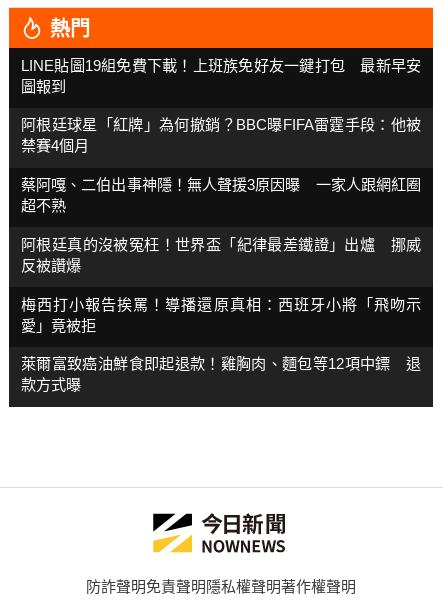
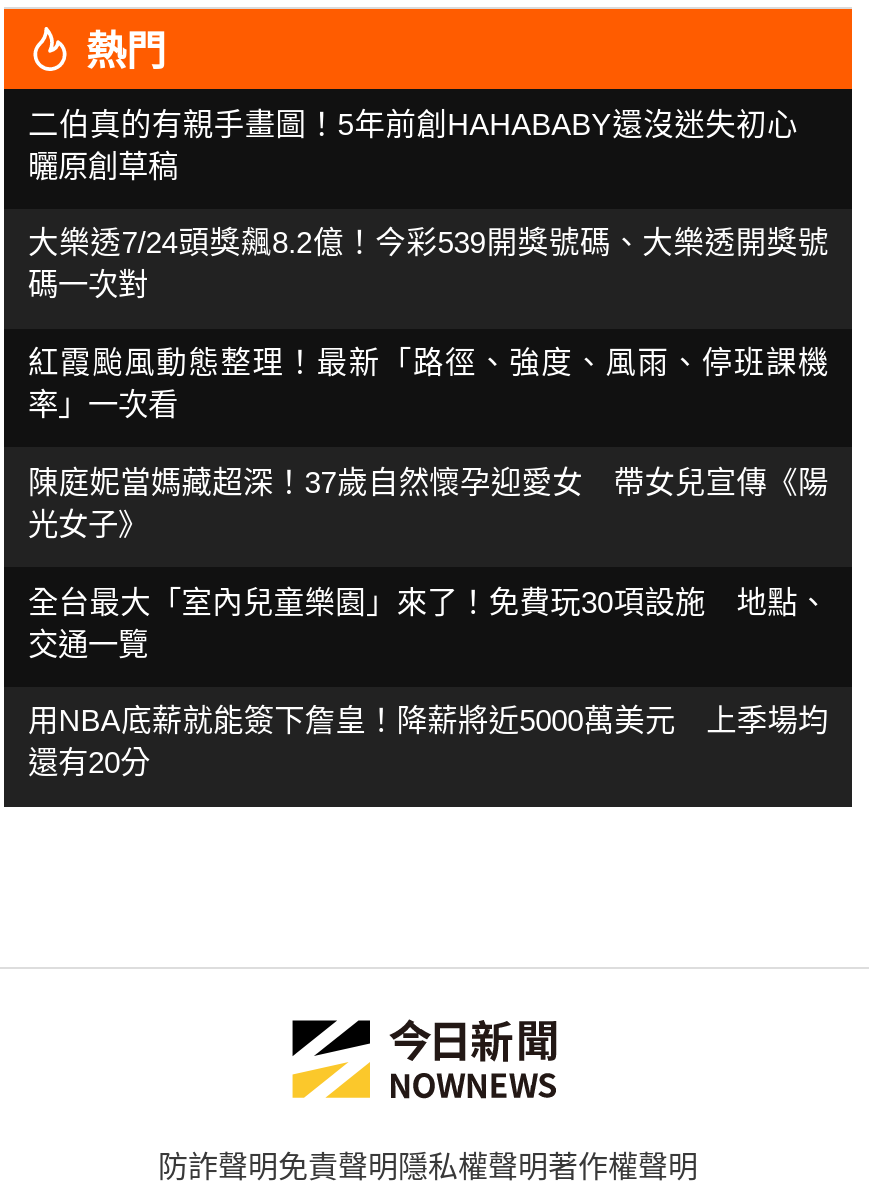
[21,56,421,94] LINE貼圖19組免費下載！上班族免好友一鍵打包 最新早安 | 圖報到 -> [28,106,828,182] 二伯真的有親手畫圖！5年前創HAHABABY還沒迷失初心 | 曬原創草稿
[21,116,421,154] 阿根廷球星「紅牌」為何撤銷？BBC曝FIFA雷霆手段：他被 | 禁賽4個月 -> [28,226,828,302] 大樂透7/24頭獎飆8.2億！今彩539開獎號碼、大樂透開獎號 | 碼一次對
[21,176,421,214] 蔡阿嘎、二伯出事神隱！無人聲援3原因曝 一家人跟網紅圈 | 超不熟 -> [28,345,828,421] 紅霞颱風動態整理！最新「路徑、強度、風雨、停班課機 | 率」一次看
[21,236,421,274] 阿根廷真的沒被冤枉！世界盃「紀律最差鐵證」出爐 挪威 | 反被讚爆 -> [28,465,828,541] 陳庭妮當媽藏超深！37歲自然懷孕迎愛女 帶女兒宣傳《陽 | 光女子》
[21,296,421,334] 梅西打小報告挨罵！導播還原真相：西班牙小將「飛吻示 | 愛」竟被拒 -> [28,584,828,660] 全台最大「室內兒童樂園」來了！免費玩30項設施 地點、 | 交通一覽
[21,355,421,393] 萊爾富致癌油鮮食即起退款！雞胸肉、麵包等12項中鏢 退 | 款方式曝 -> [28,704,828,780] 用NBA底薪就能簽下詹皇！降薪將近5000萬美元 上季場均 | 還有20分

